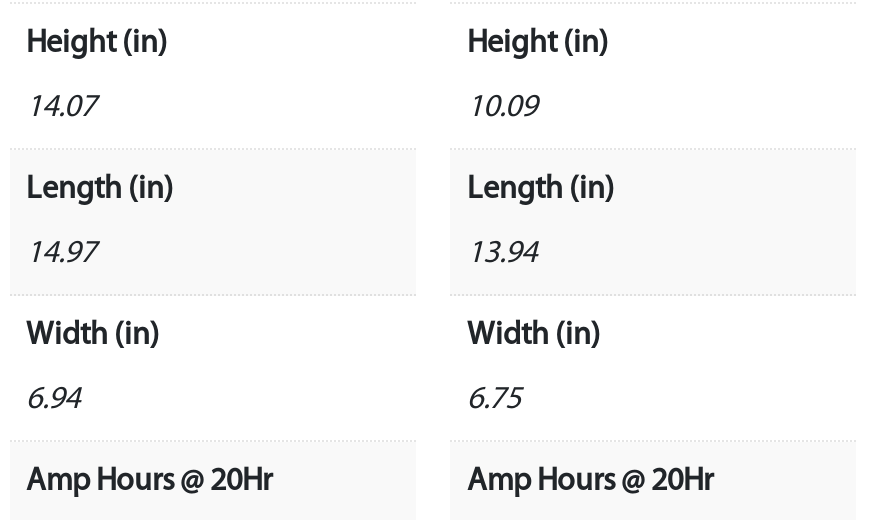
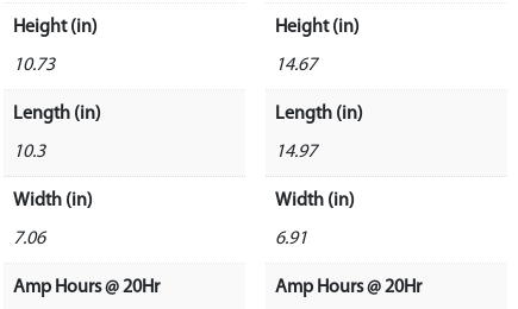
[26,93,96,125] 14.07 -> [13,56,55,75] 10.73
[467,93,537,125] 10.09 -> [276,56,317,75] 14.67
[26,239,96,271] 14.97 -> [13,143,45,162] 10.3
[467,239,537,271] 13.94 -> [276,143,317,162] 14.97
[26,385,80,417] 6.94 -> [13,230,45,249] 7.06
[467,385,521,417] 6.75 -> [276,230,308,249] 6.91

